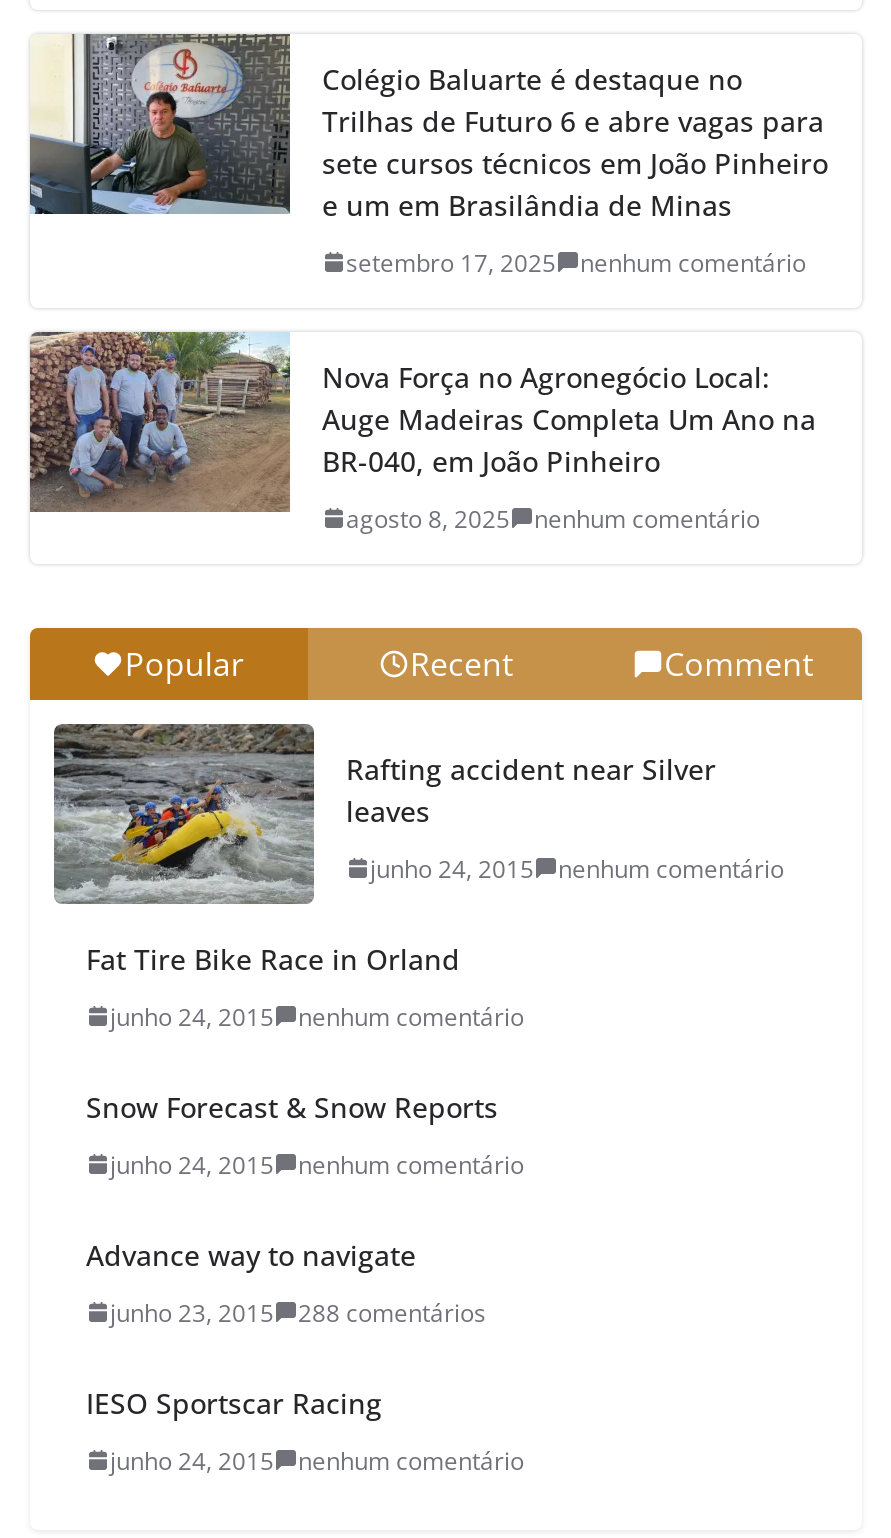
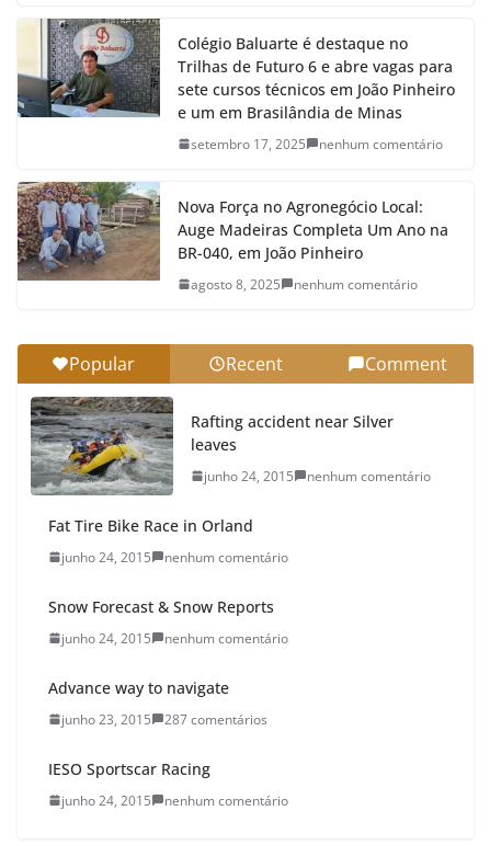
[110,1295,486,1329] junho 23, 2015 288 comentários -> [61,710,267,728] junho 23, 2015 287 comentários

